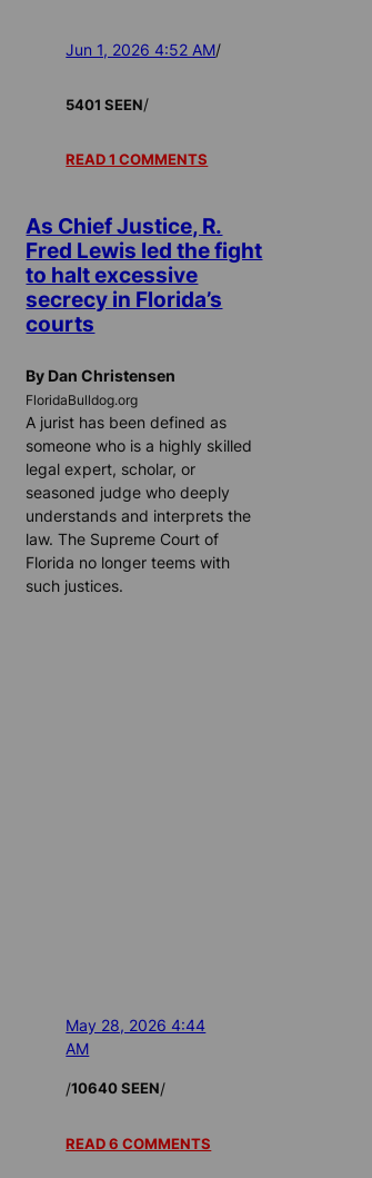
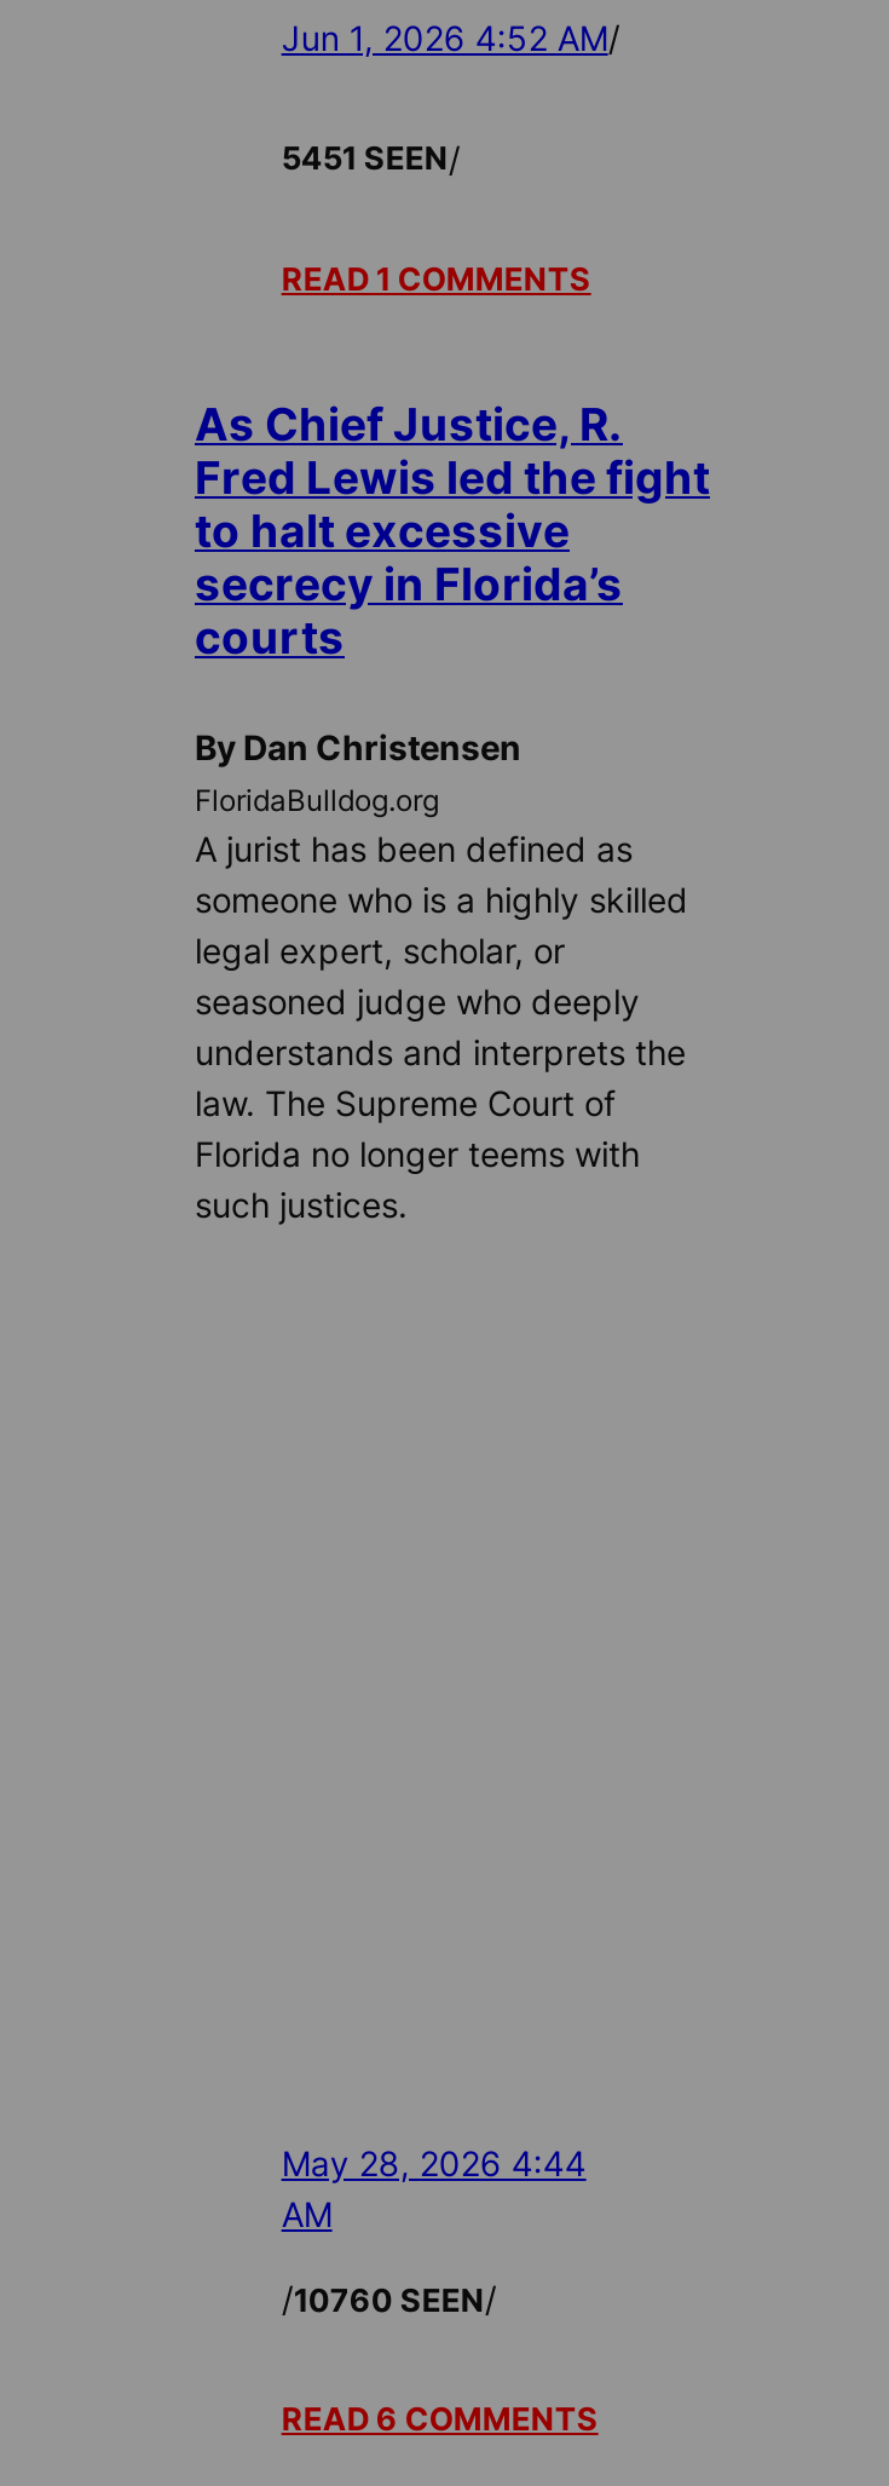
[66,95,149,114] 5401 SEEN/ -> [281,137,460,178] 5451 SEEN/
[66,1079,166,1097] /10640 SEEN/ -> [281,2278,497,2319] /10760 SEEN/

